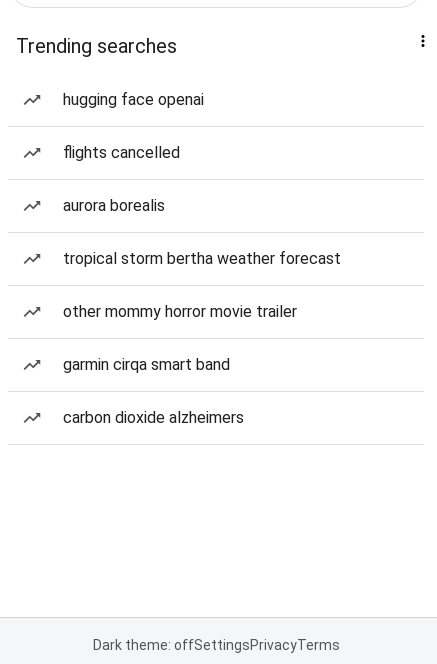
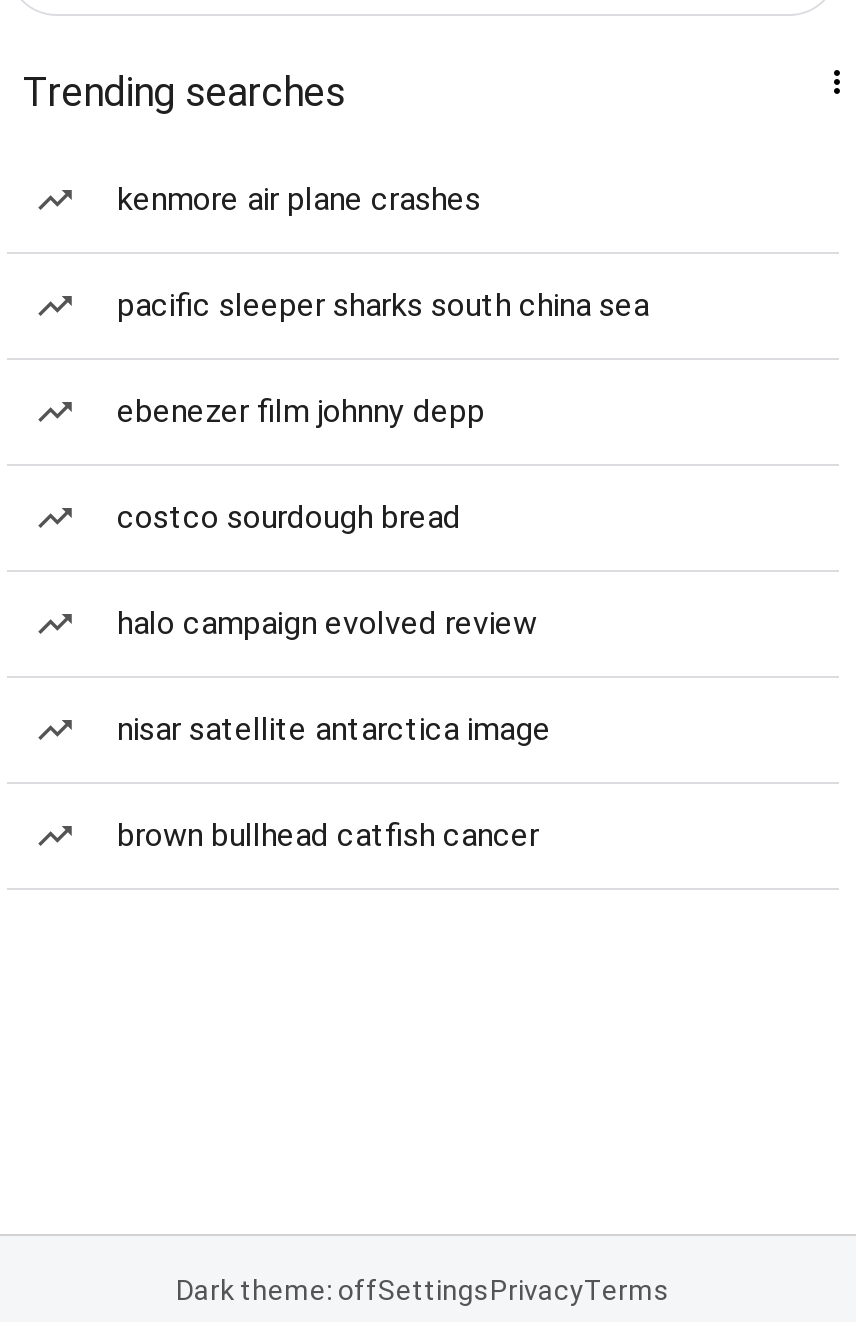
[63,90,204,109] hugging face openai -> [117,180,481,218] kenmore air plane crashes
[63,143,180,162] flights cancelled -> [117,286,649,324] pacific sleeper sharks south china sea
[63,196,165,215] aurora borealis -> [117,392,485,430] ebenezer film johnny depp
[63,249,341,268] tropical storm bertha weather forecast -> [117,498,461,536] costco sourdough bread
[63,302,297,321] other mommy horror movie trailer -> [117,604,537,642] halo campaign evolved review
[63,355,230,374] garmin cirqa smart band -> [117,710,551,748] nisar satellite antarctica image
[63,408,244,427] carbon dioxide alzheimers -> [117,816,539,854] brown bullhead catfish cancer

